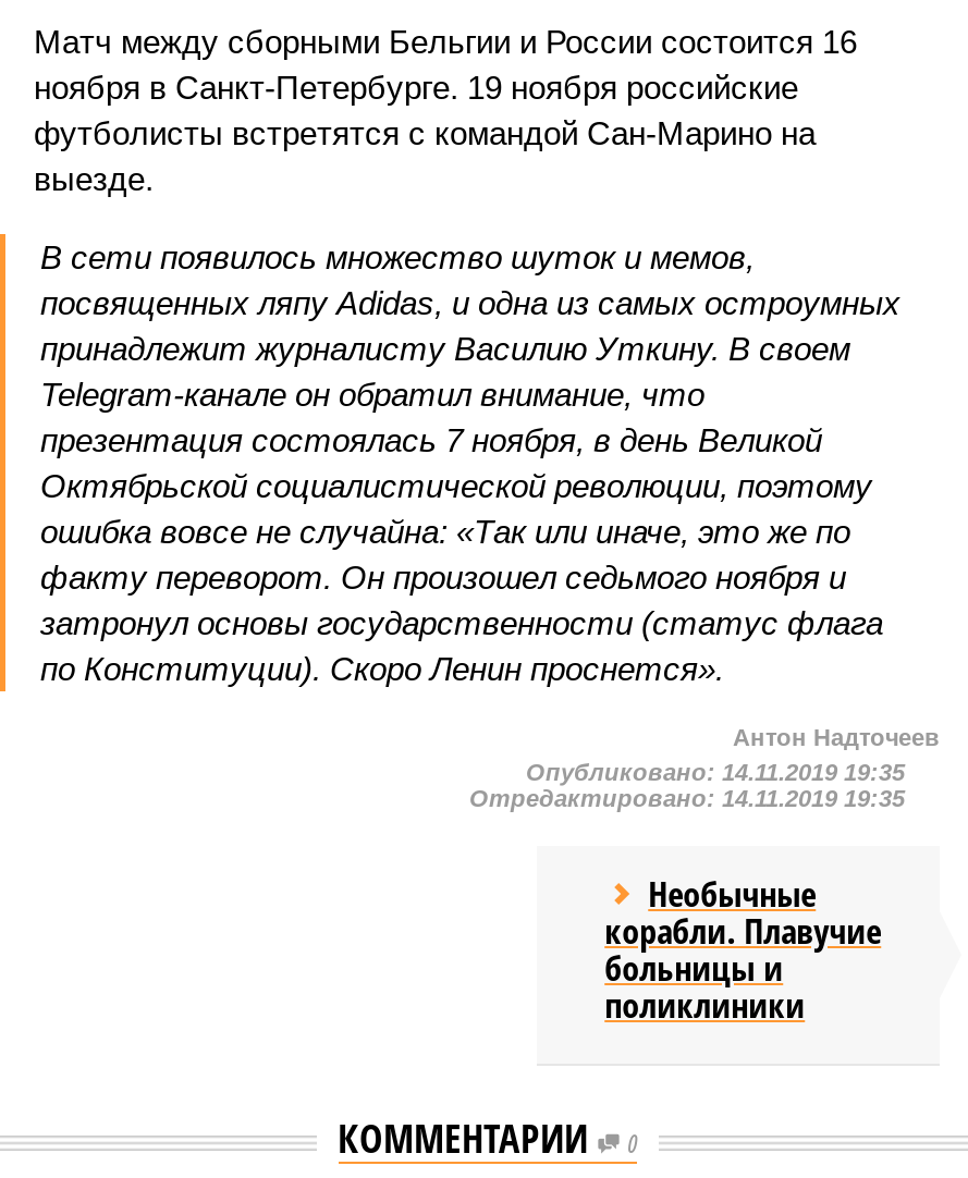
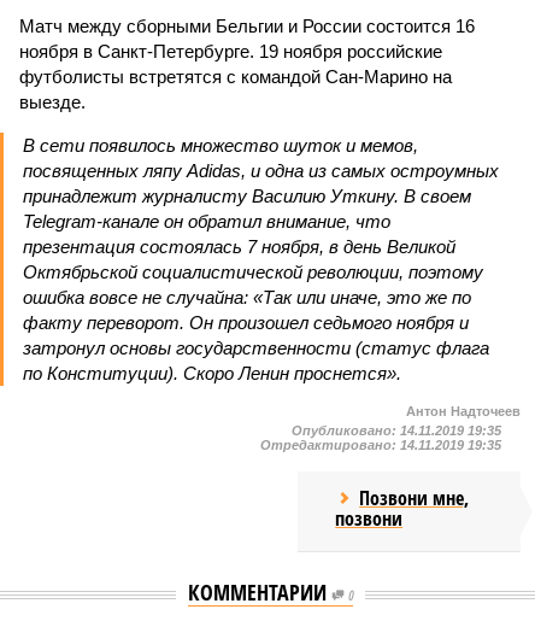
[605,870,881,1029] Необычные | корабли. Плавучие | больницы и | поликлиники -> [335,485,469,532] Позвони мне, | позвони

